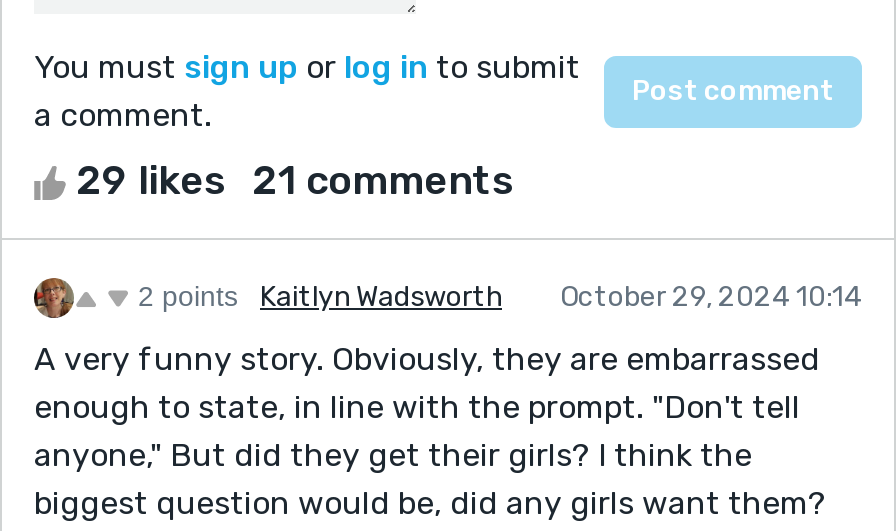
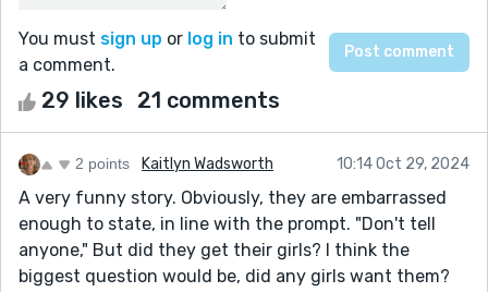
[560,280,862,314] October 29, 2024 10:14 -> [337,154,469,173] 10:14 Oct 29, 2024

